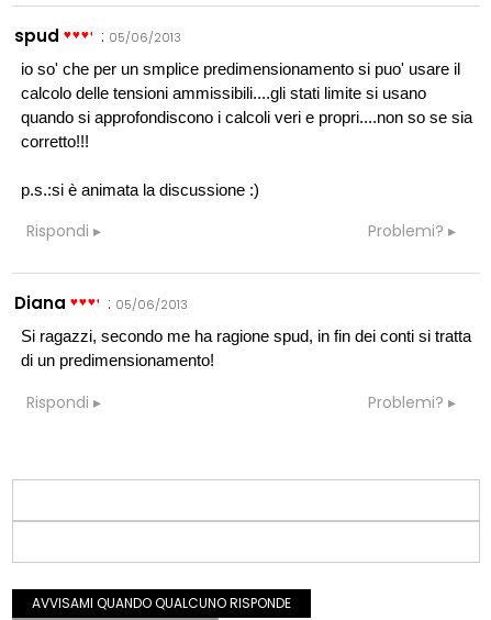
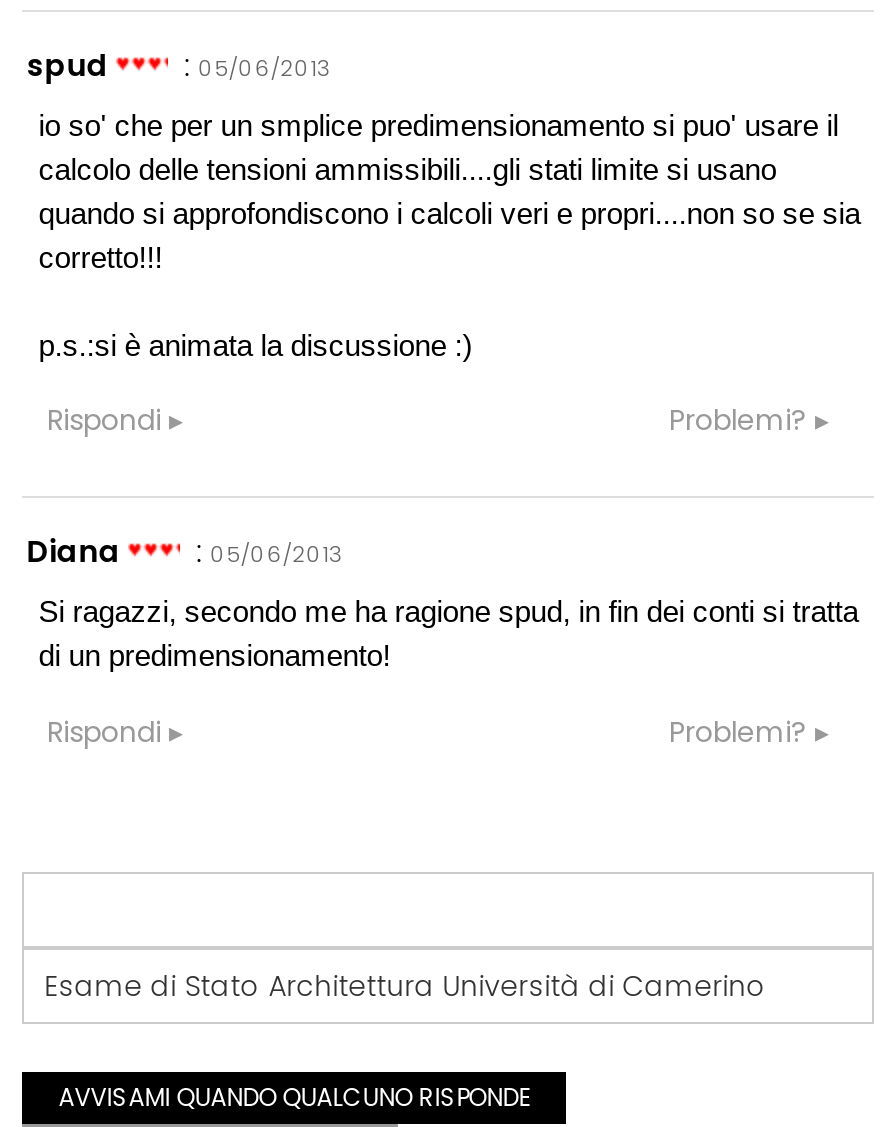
none -> [44,966,766,1006] Esame di Stato Architettura Università di Camerino

